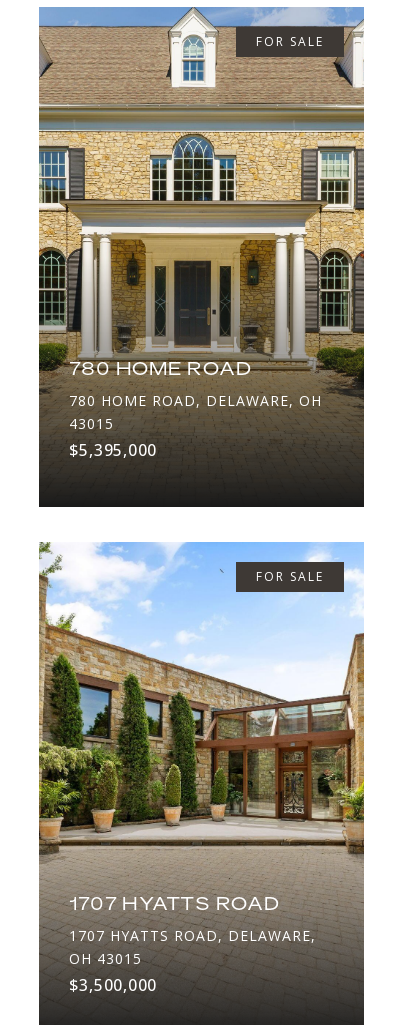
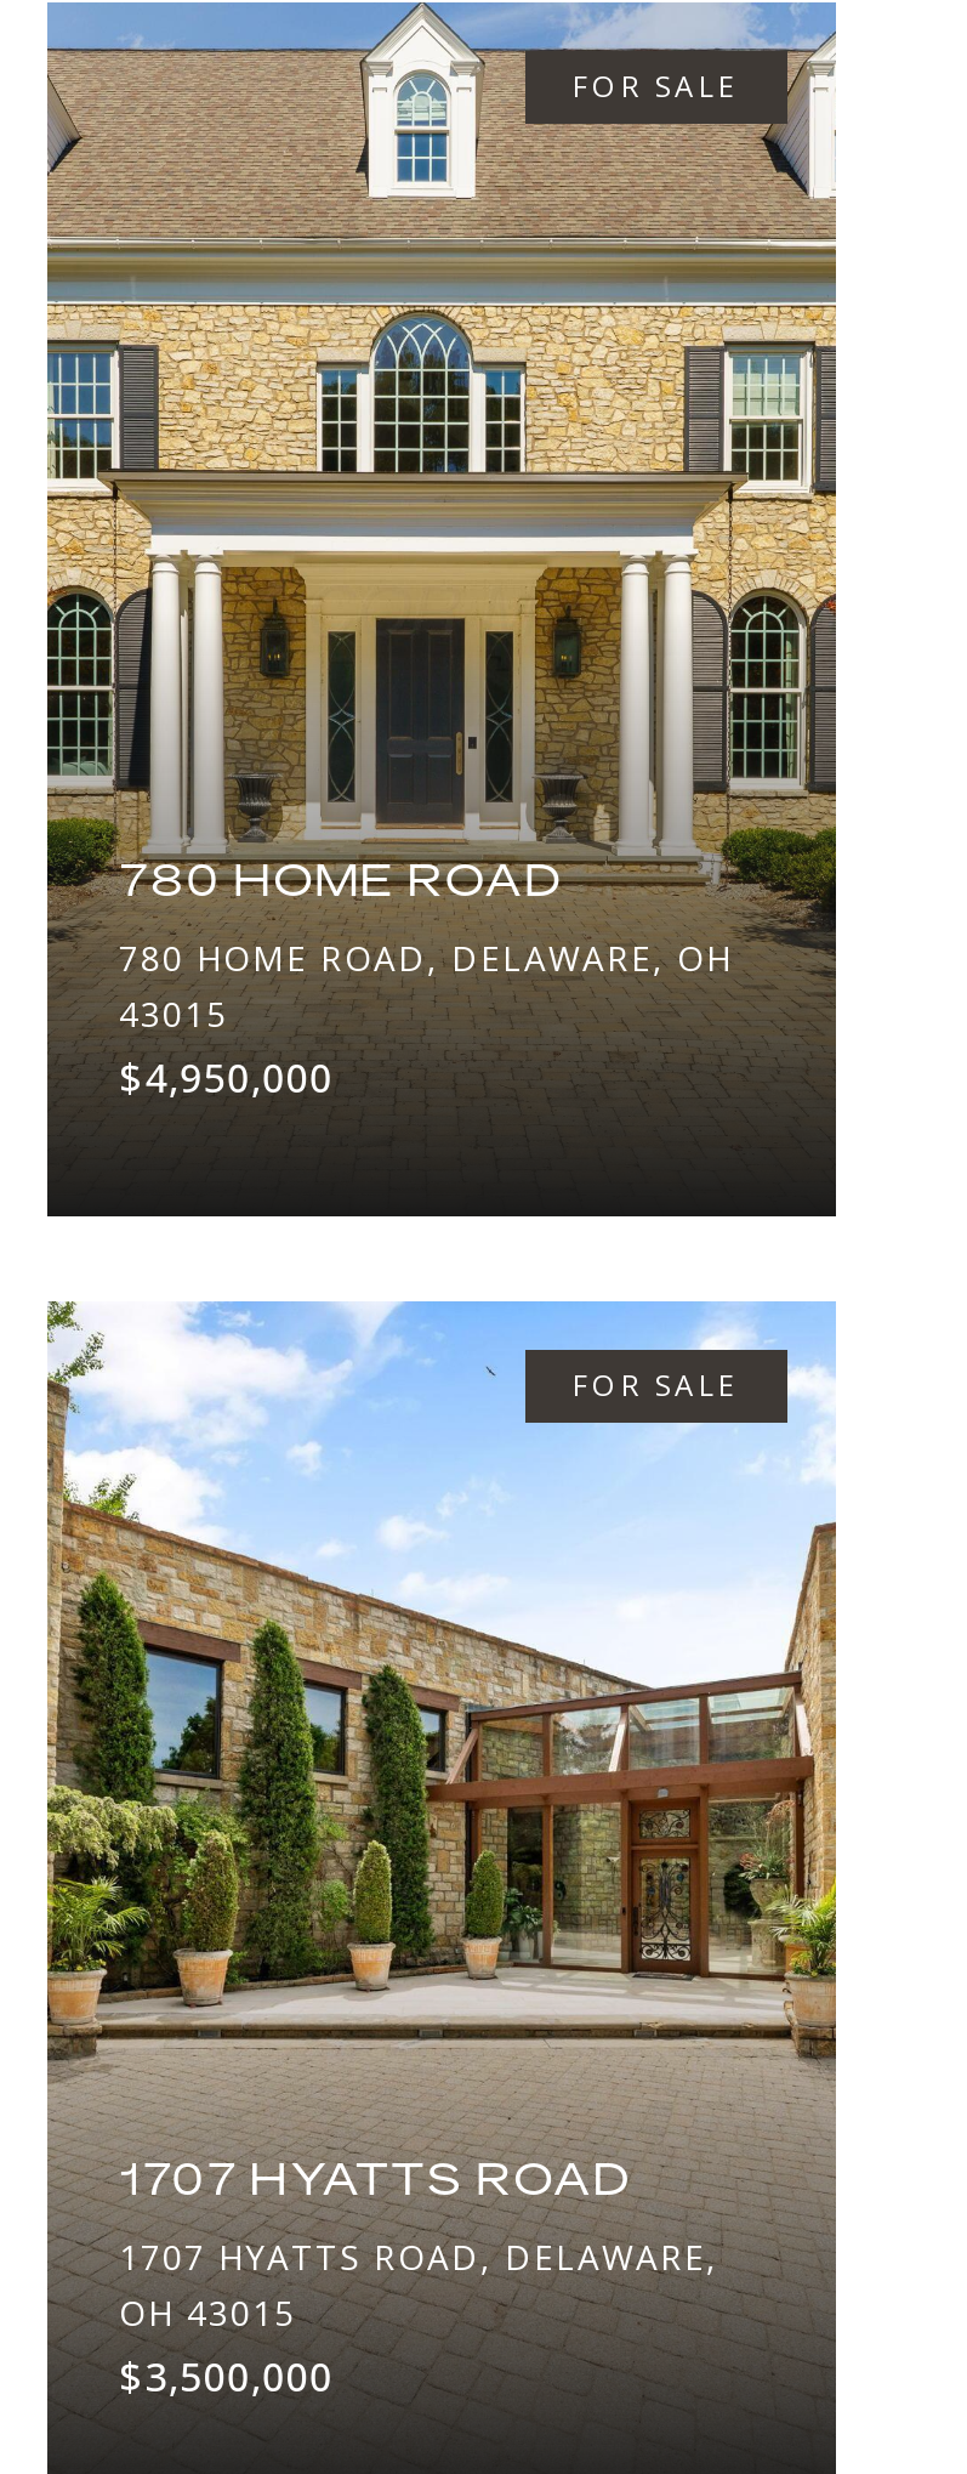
[68,439,157,461] $5,395,000 -> [119,1051,334,1105] $4,950,000

